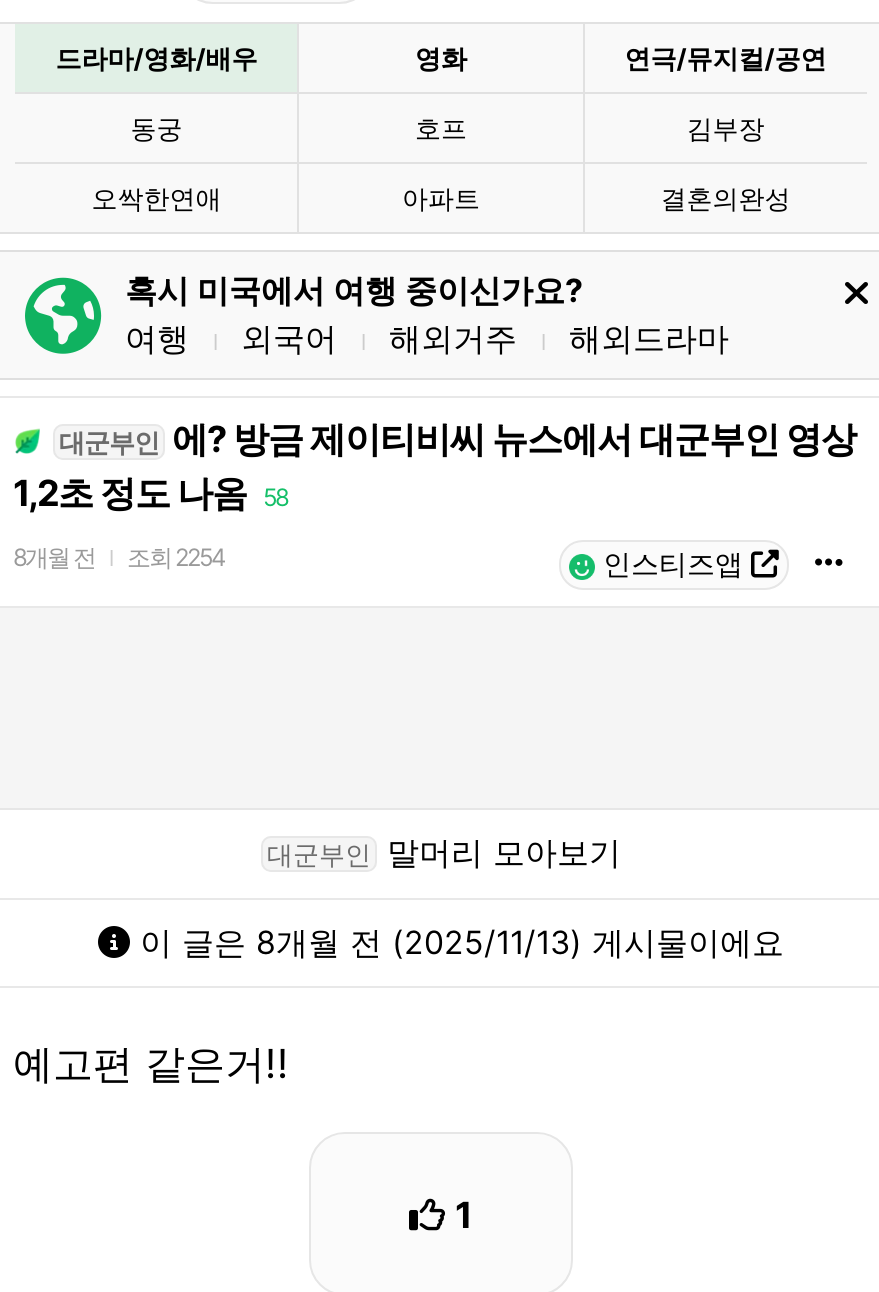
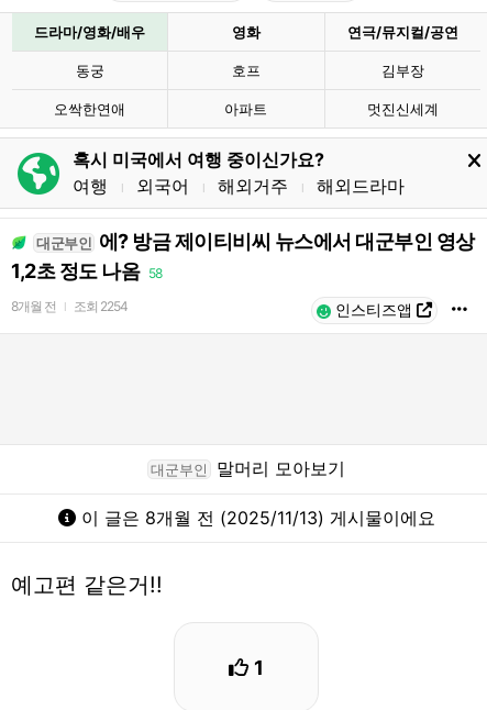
[660,182,790,214] 결혼의완성 -> [367,100,438,118] 멋진신세계

